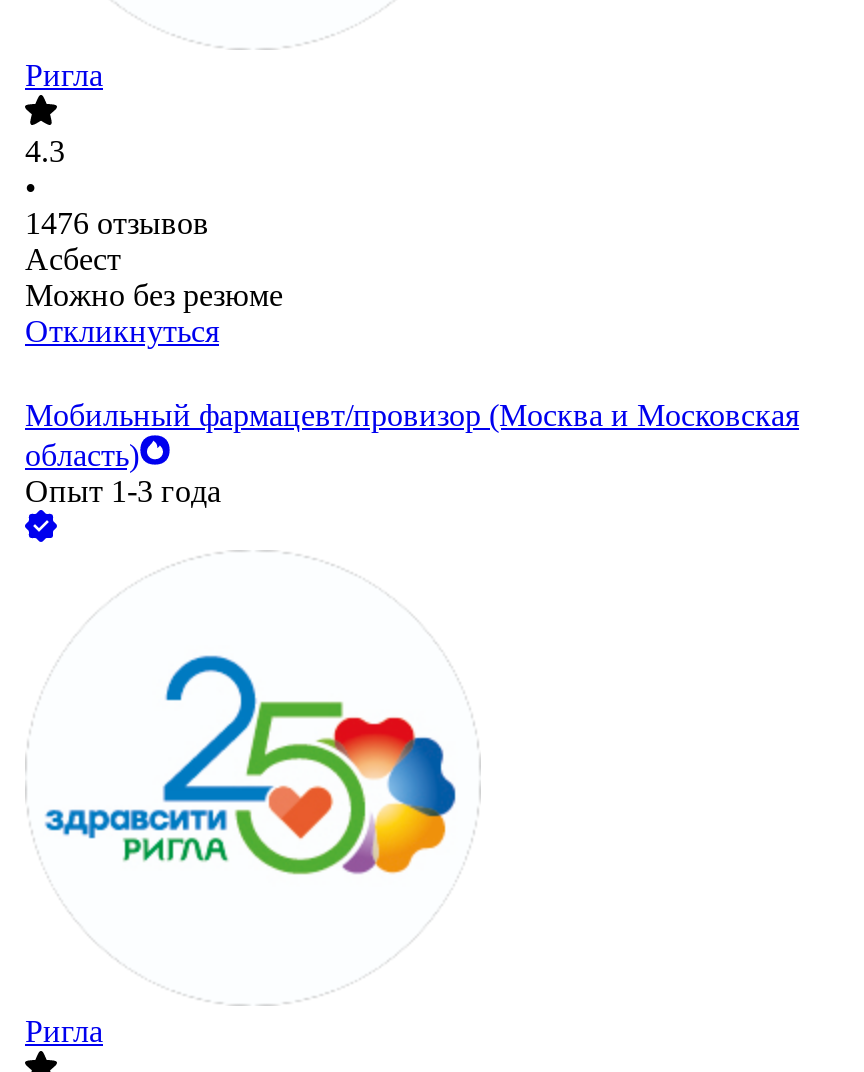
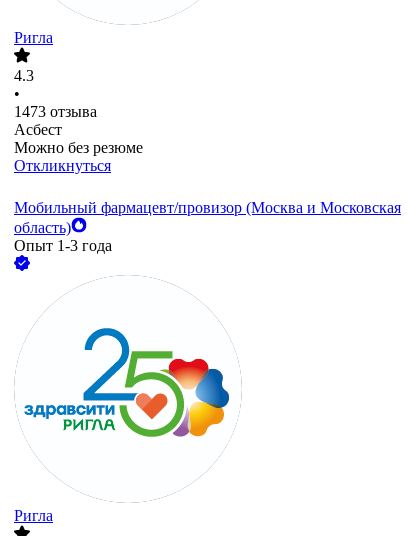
[25,207,209,241] 1476 отзывов -> [14,103,97,120] 1473 отзыва

